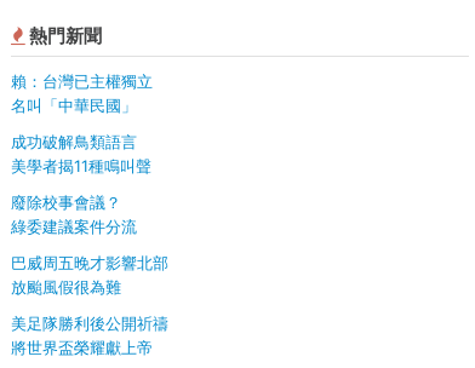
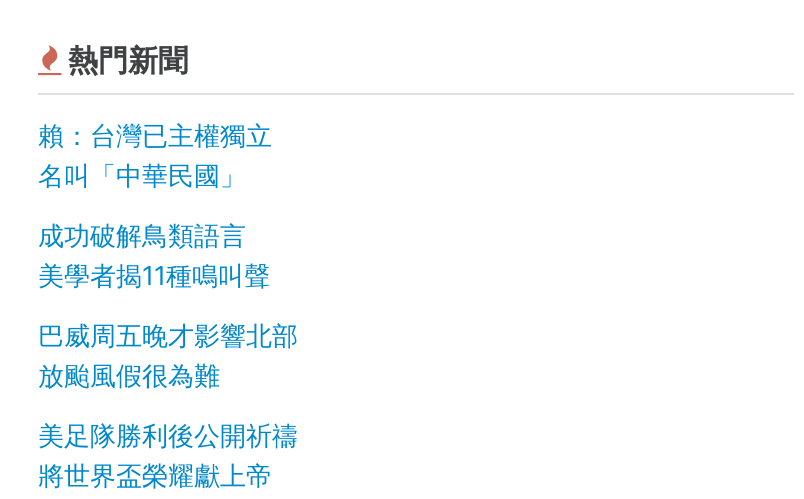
[11,192,137,236] 廢除校事會議？ | 綠委建議案件分流 -> none

